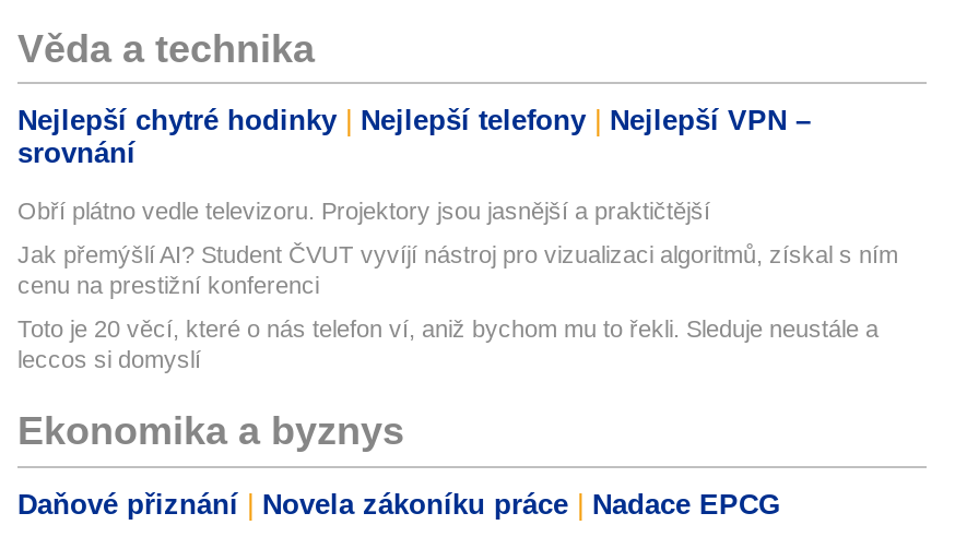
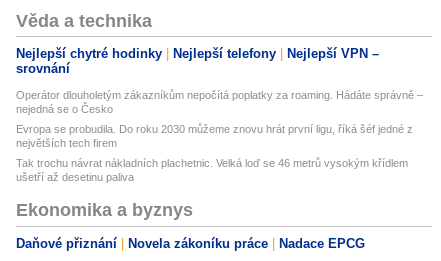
[17,198,710,225] Obří plátno vedle televizoru. Projektory jsou jasnější a praktičtější -> [16,89,423,115] Operátor dlouholetým zákazníkům nepočítá poplatky za roaming. Hádáte správně – | nejedná se o Česko
[17,242,898,299] Jak přemýšlí AI? Student ČVUT vyvíjí nástroj pro vizualizaci algoritmů, získal s ním | cenu na prestižní konferenci -> [16,123,413,149] Evropa se probudila. Do roku 2030 můžeme znovu hrát první ligu, říká šéf jedné z | největších tech firem
[17,316,879,373] Toto je 20 věcí, které o nás telefon ví, aniž bychom mu to řekli. Sleduje neustále a | leccos si domyslí -> [16,157,408,183] Tak trochu návrat nákladních plachetnic. Velká loď se 46 metrů vysokým křídlem | ušetří až desetinu paliva

